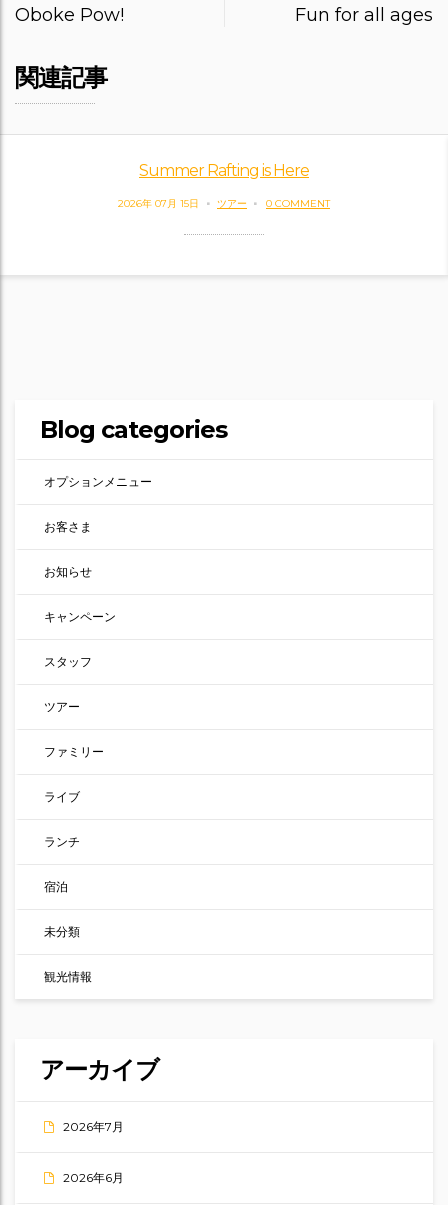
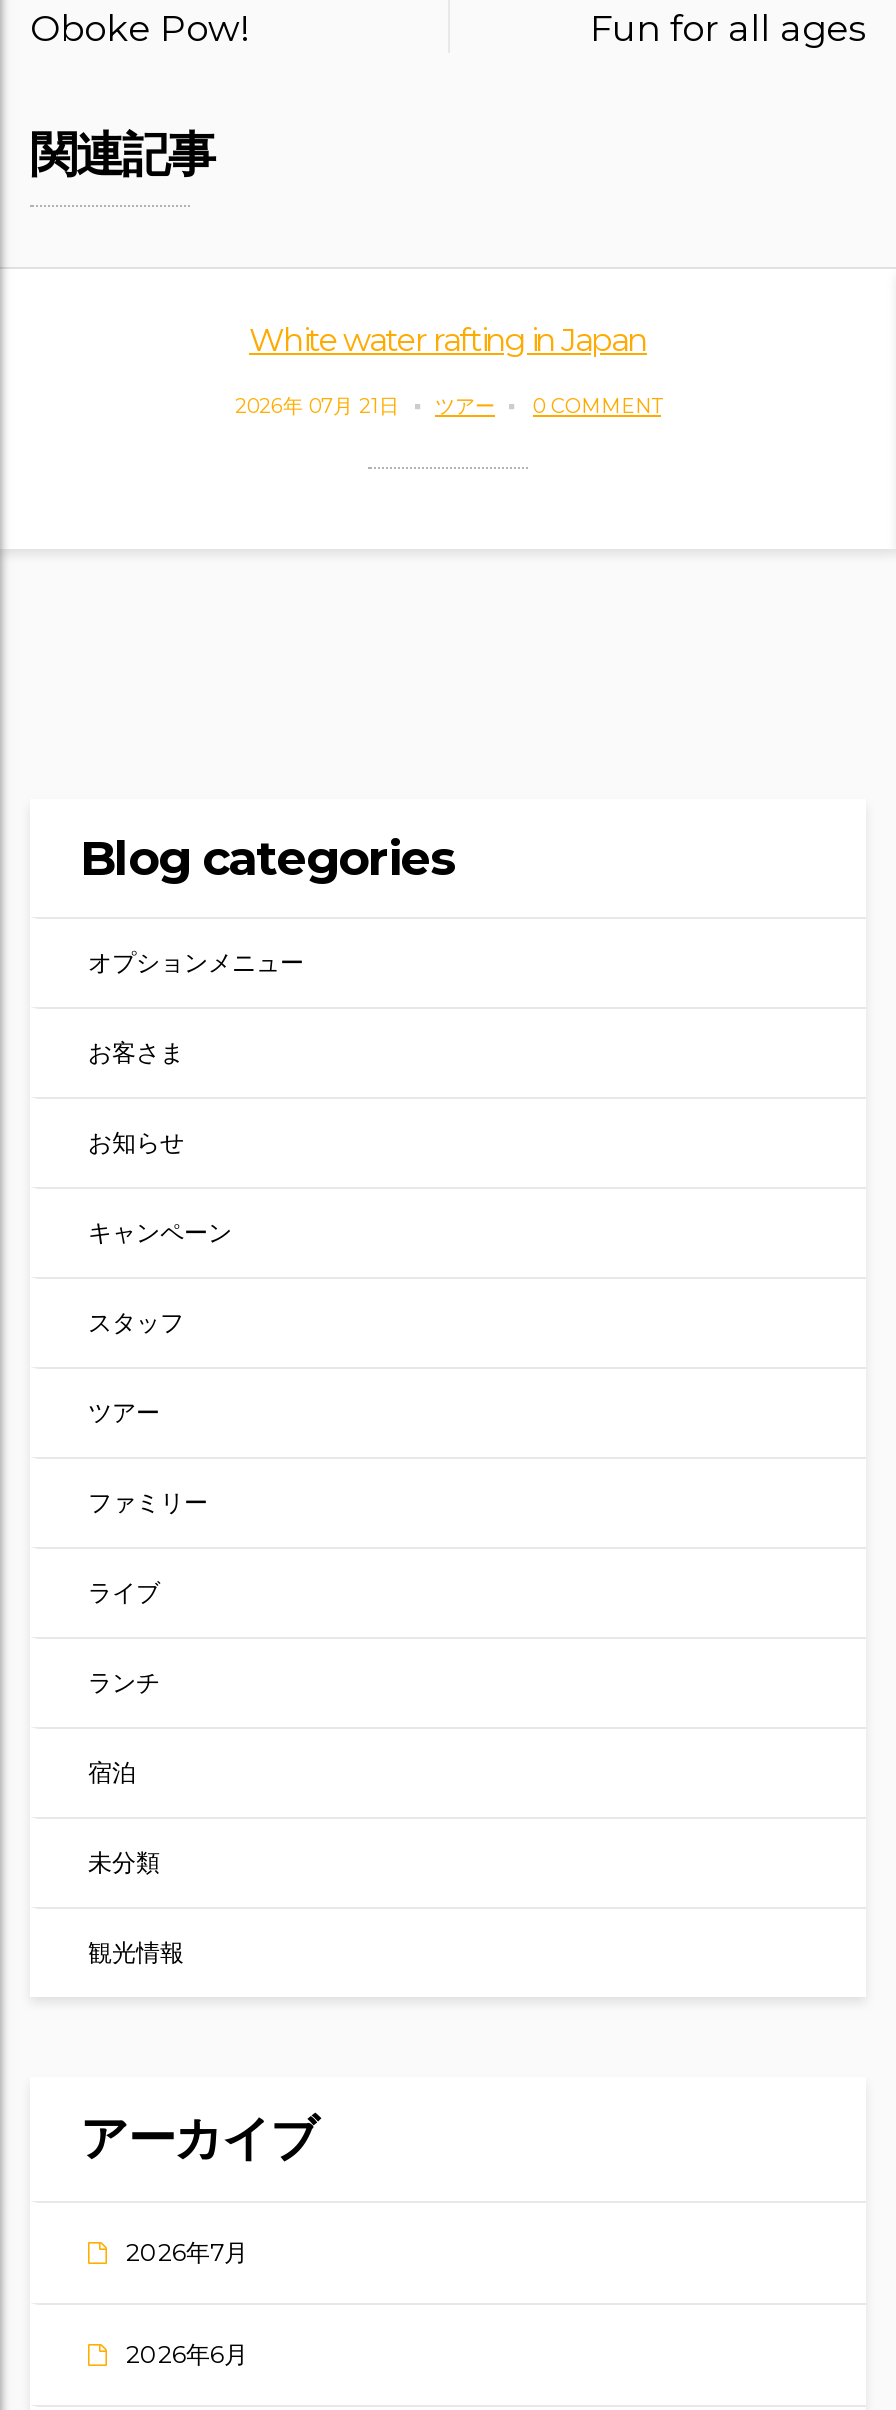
[139,161,309,180] Summer Rafting is Here -> [249,322,647,360] White water rafting in Japan
[118,197,199,210] 2026年 07月 15日 -> [235,394,399,420] 2026年 07月 21日

